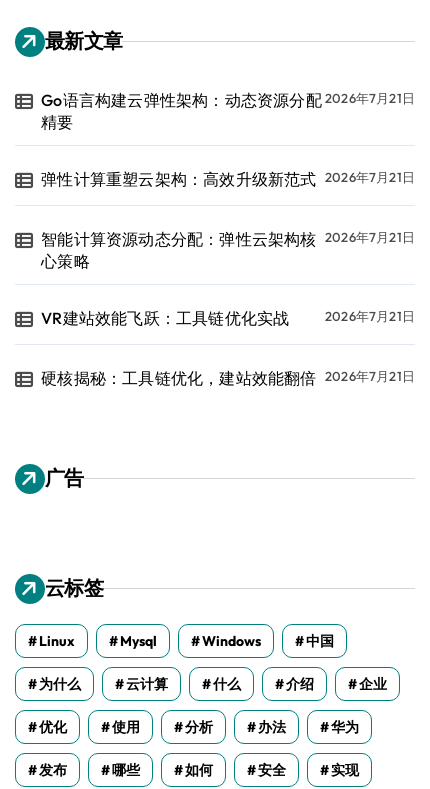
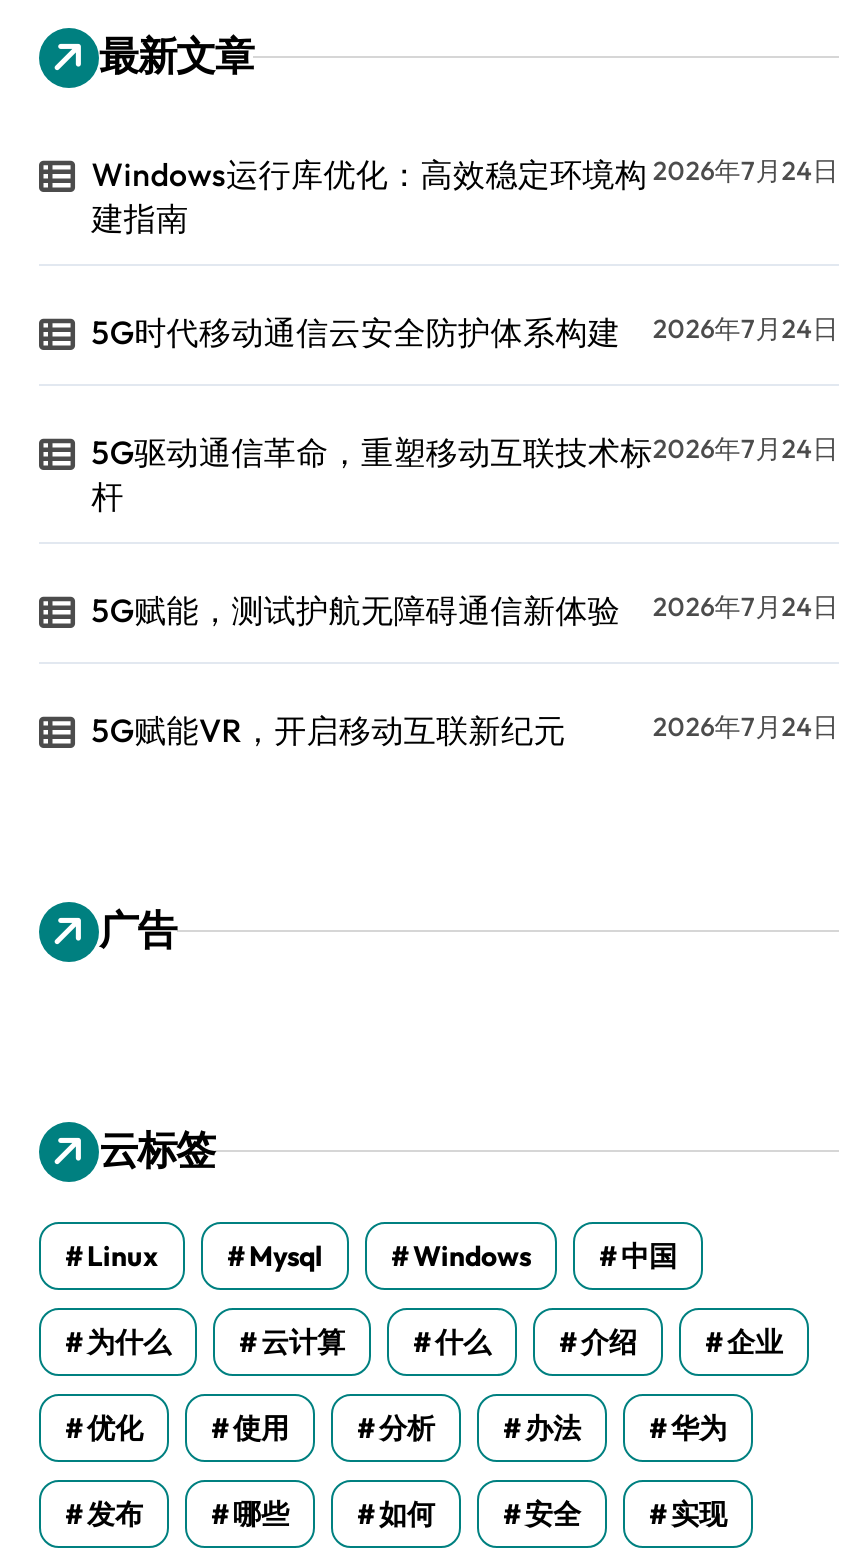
[41,90,322,132] Go语言构建云弹性架构：动态资源分配 | 精要 -> [91,154,647,238] Windows运行库优化：高效稳定环境构 | 建指南
[325,90,415,106] 2026年7月21日 -> [653,154,839,186] 2026年7月24日
[41,169,415,189] 弹性计算重塑云架构：高效升级新范式 2026年7月21日 -> [91,312,839,352] 5G时代移动通信云安全防护体系构建 | 2026年7月24日
[41,229,317,271] 智能计算资源动态分配：弹性云架构核 | 心策略 -> [91,432,653,516] 5G驱动通信革命，重塑移动互联技术标 | 杆
[325,229,415,245] 2026年7月21日 -> [653,432,839,464] 2026年7月24日
[41,308,415,328] VR建站效能飞跃：工具链优化实战 | 2026年7月21日 -> [91,590,839,630] 5G赋能，测试护航无障碍通信新体验 | 2026年7月24日
[41,368,415,388] 硬核揭秘：工具链优化，建站效能翻倍 2026年7月21日 -> [91,710,839,750] 5G赋能VR，开启移动互联新纪元 | 2026年7月24日

